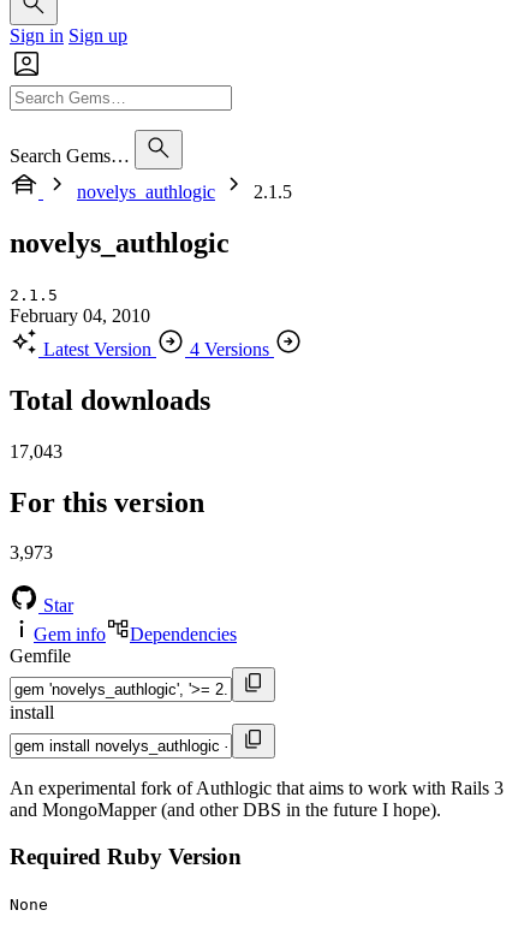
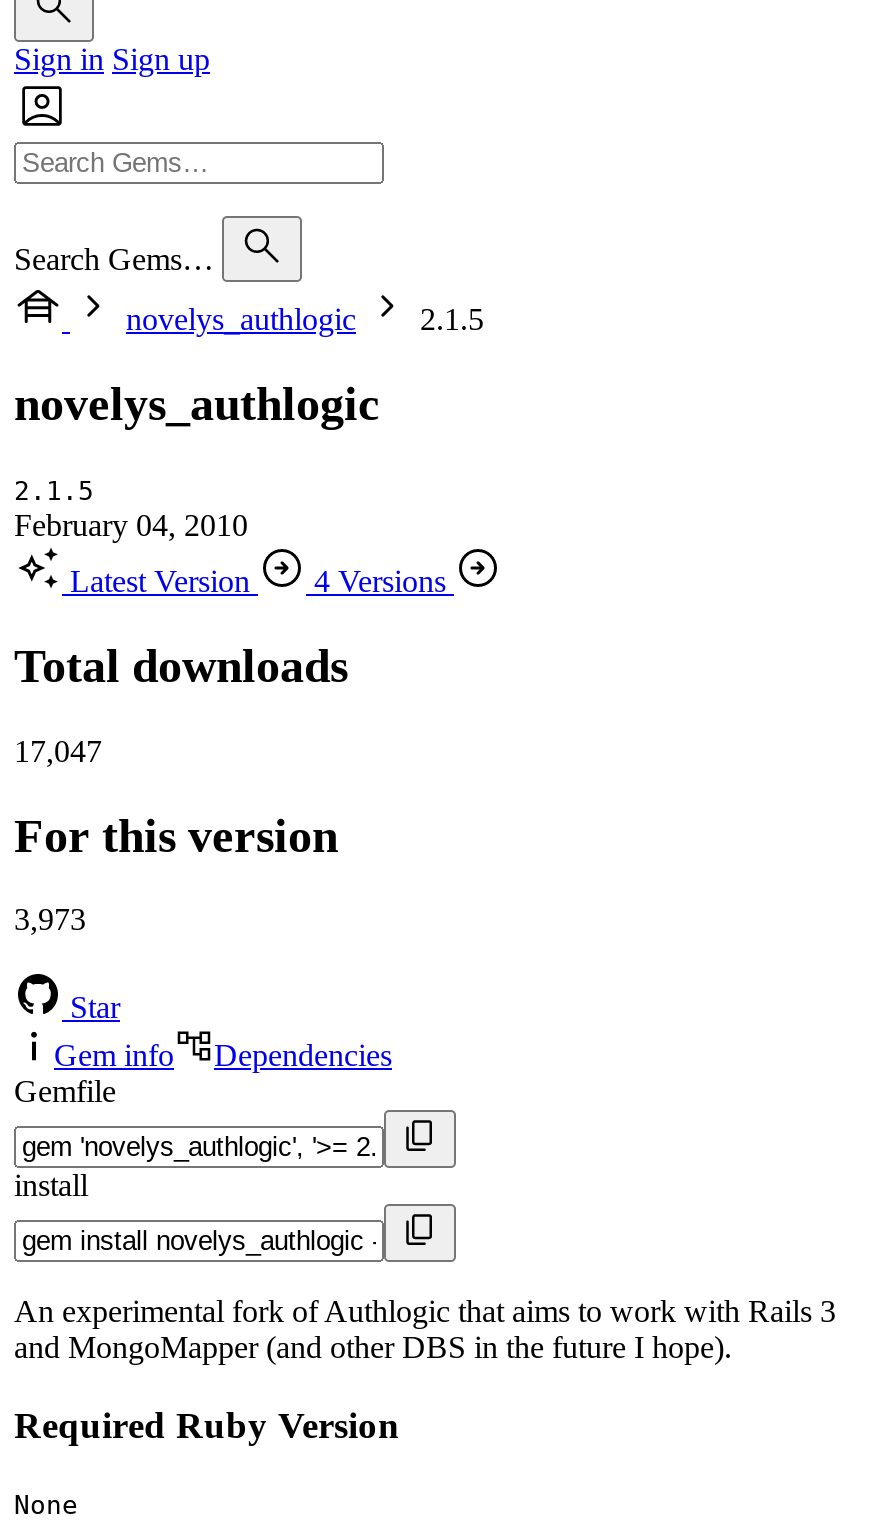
[10,441,62,461] 17,043 -> [14,733,102,767] 17,047

